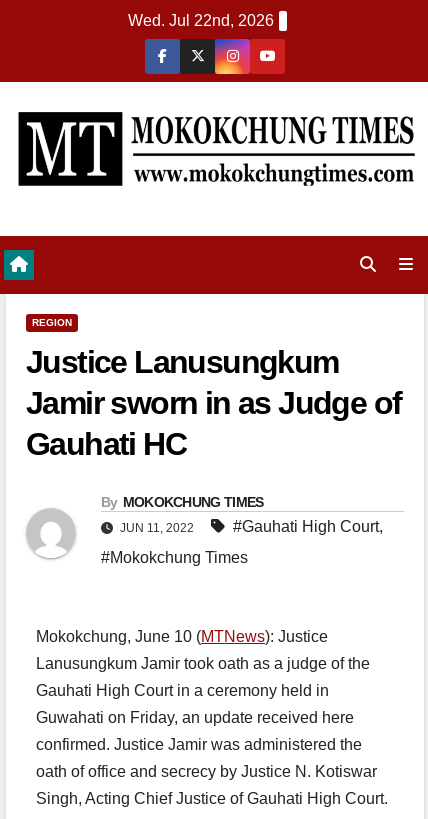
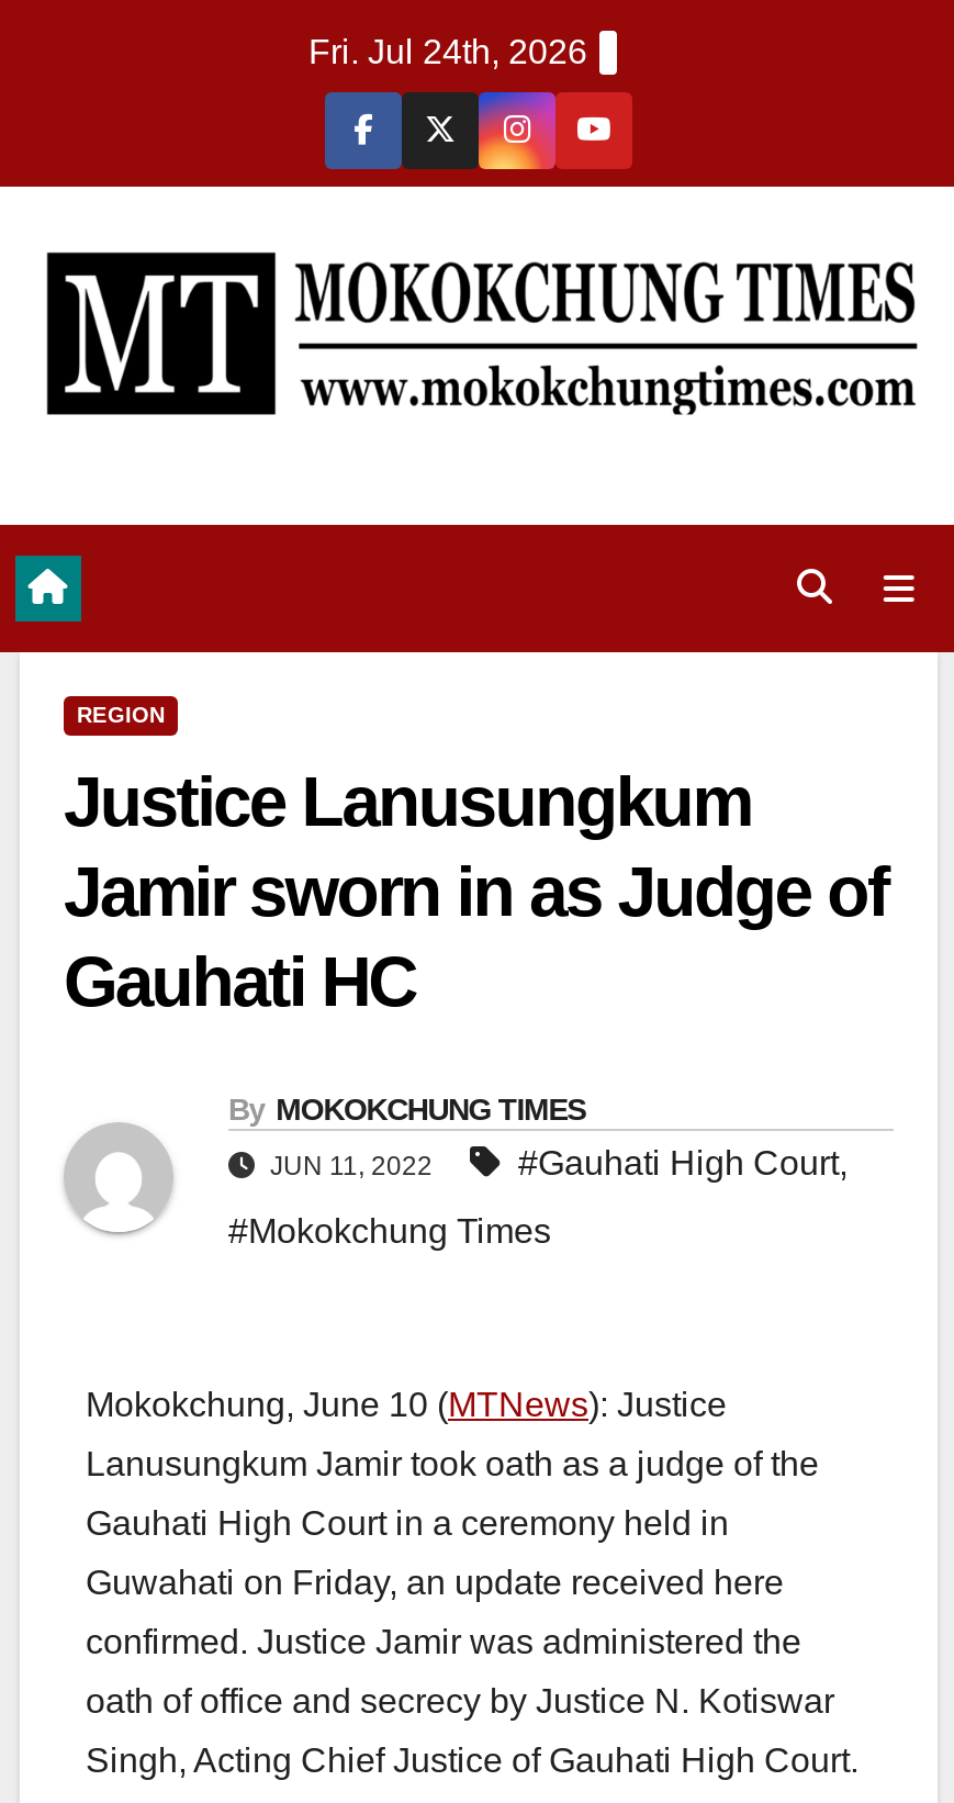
[128,12,274,29] Wed. Jul 22nd, 2026 -> [308,33,587,70] Fri. Jul 24th, 2026

